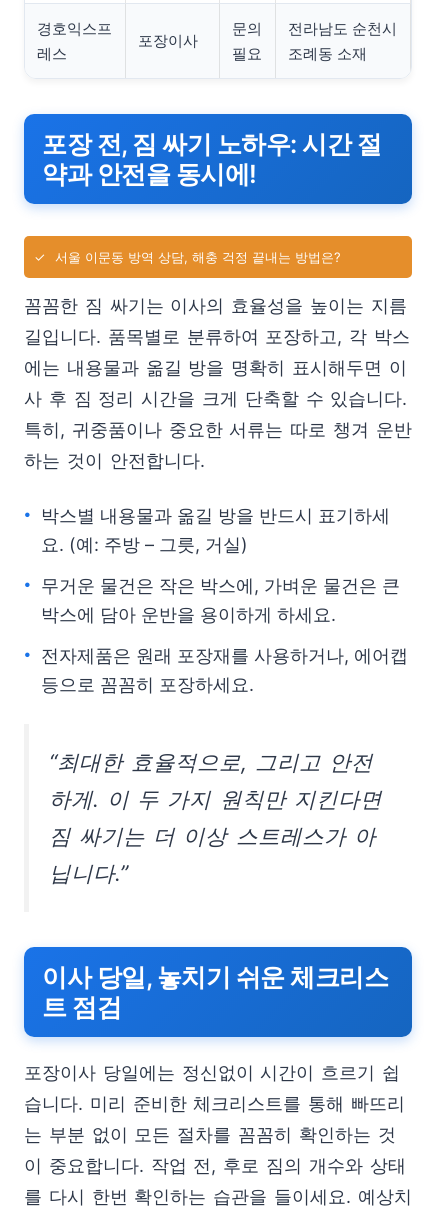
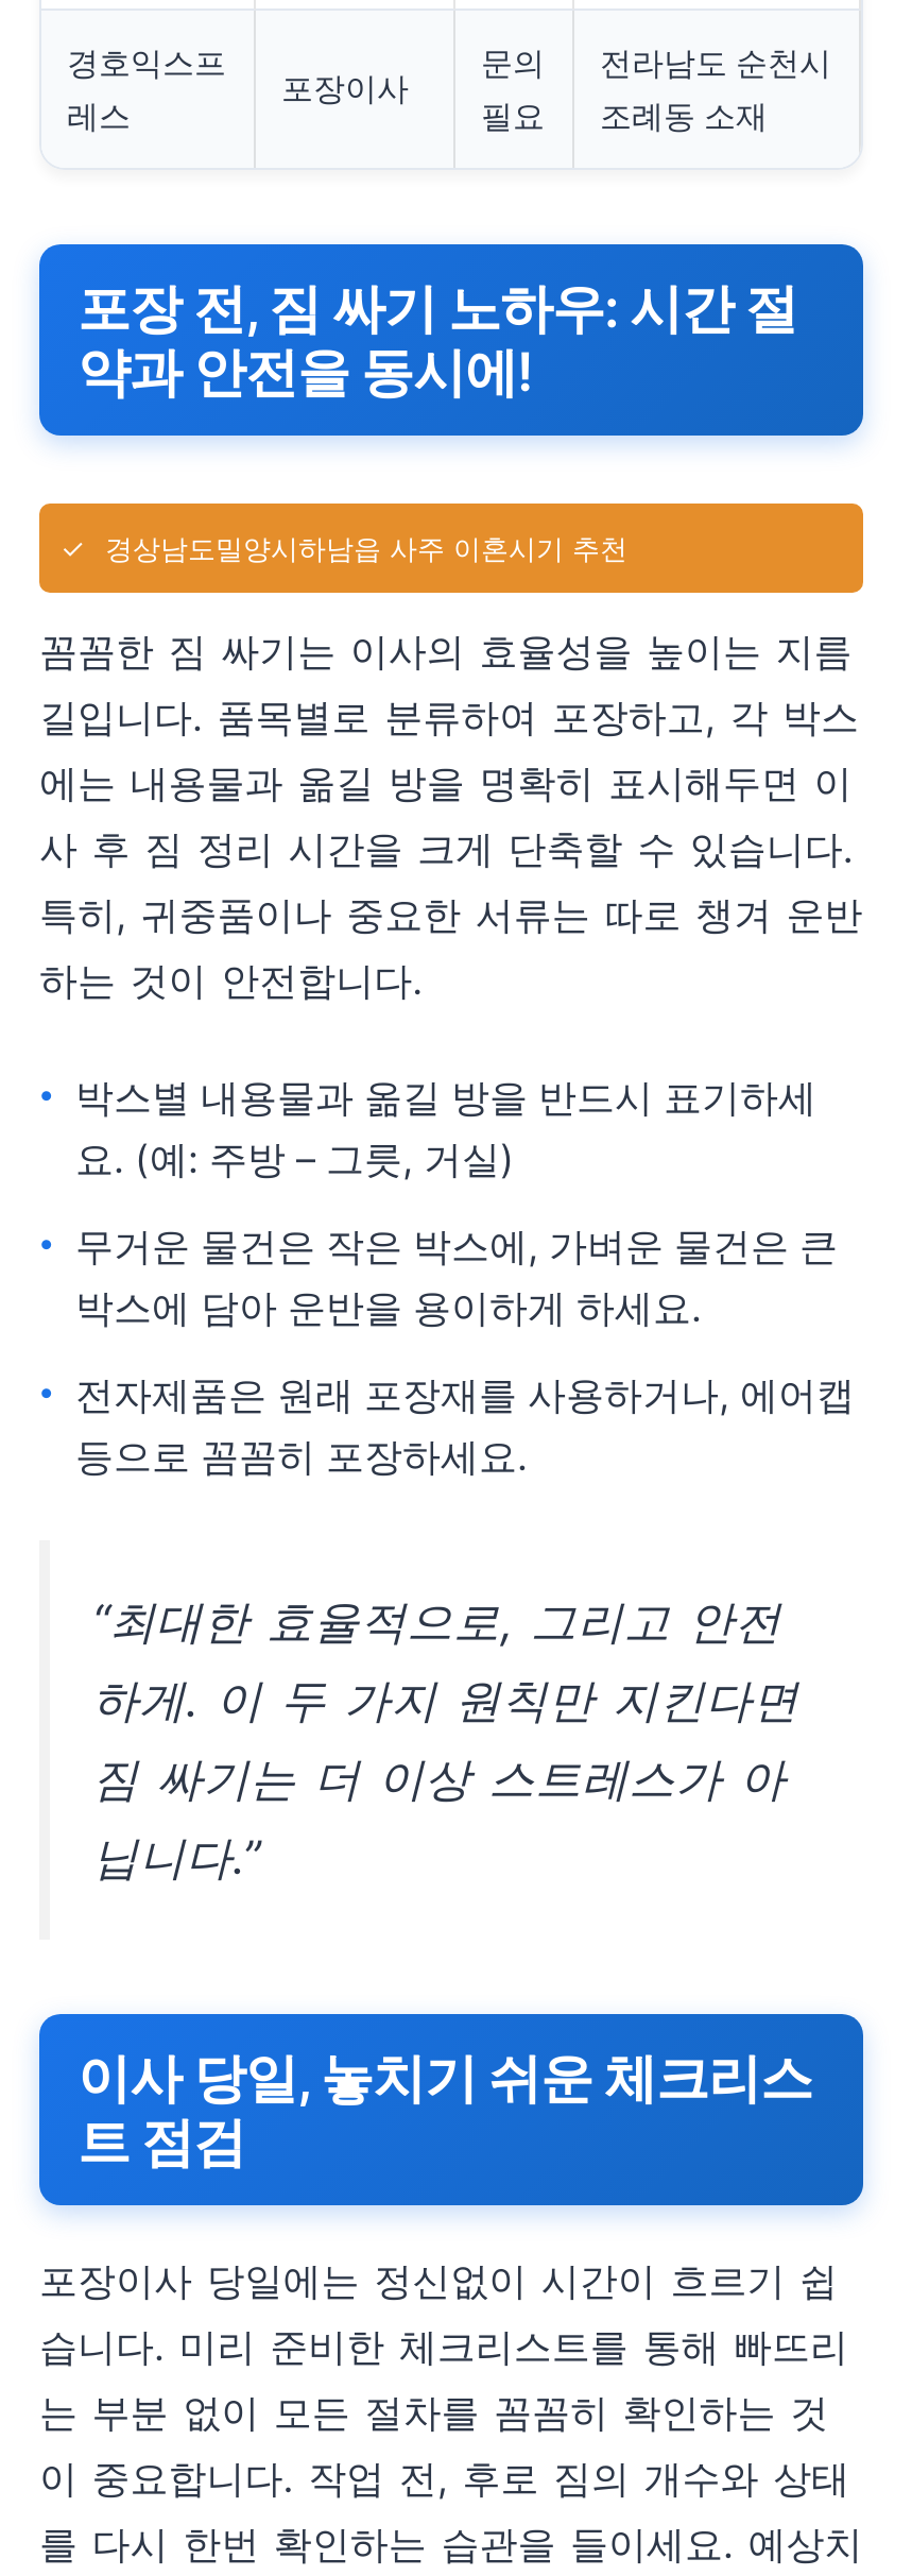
[55,249,341,265] 서울 이문동 방역 상담, 해충 걱정 끝내는 방법은? -> [105,531,627,565] 경상남도밀양시하남읍 사주 이혼시기 추천

